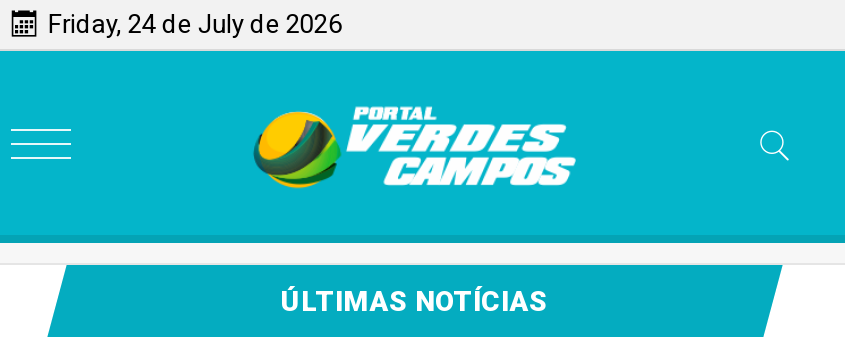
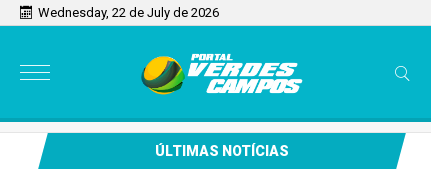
[48,9,342,39] Friday, 24 de July de 2026 -> [38,5,219,20] Wednesday, 22 de July de 2026

